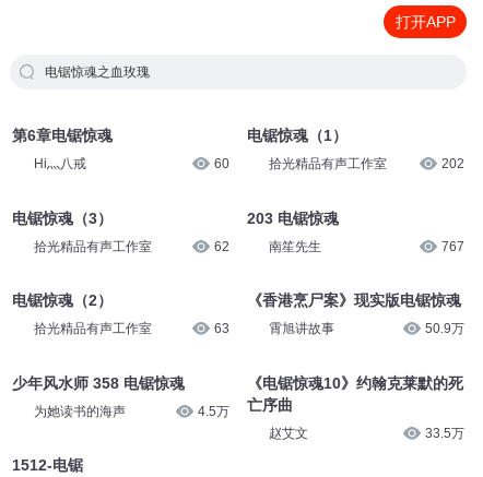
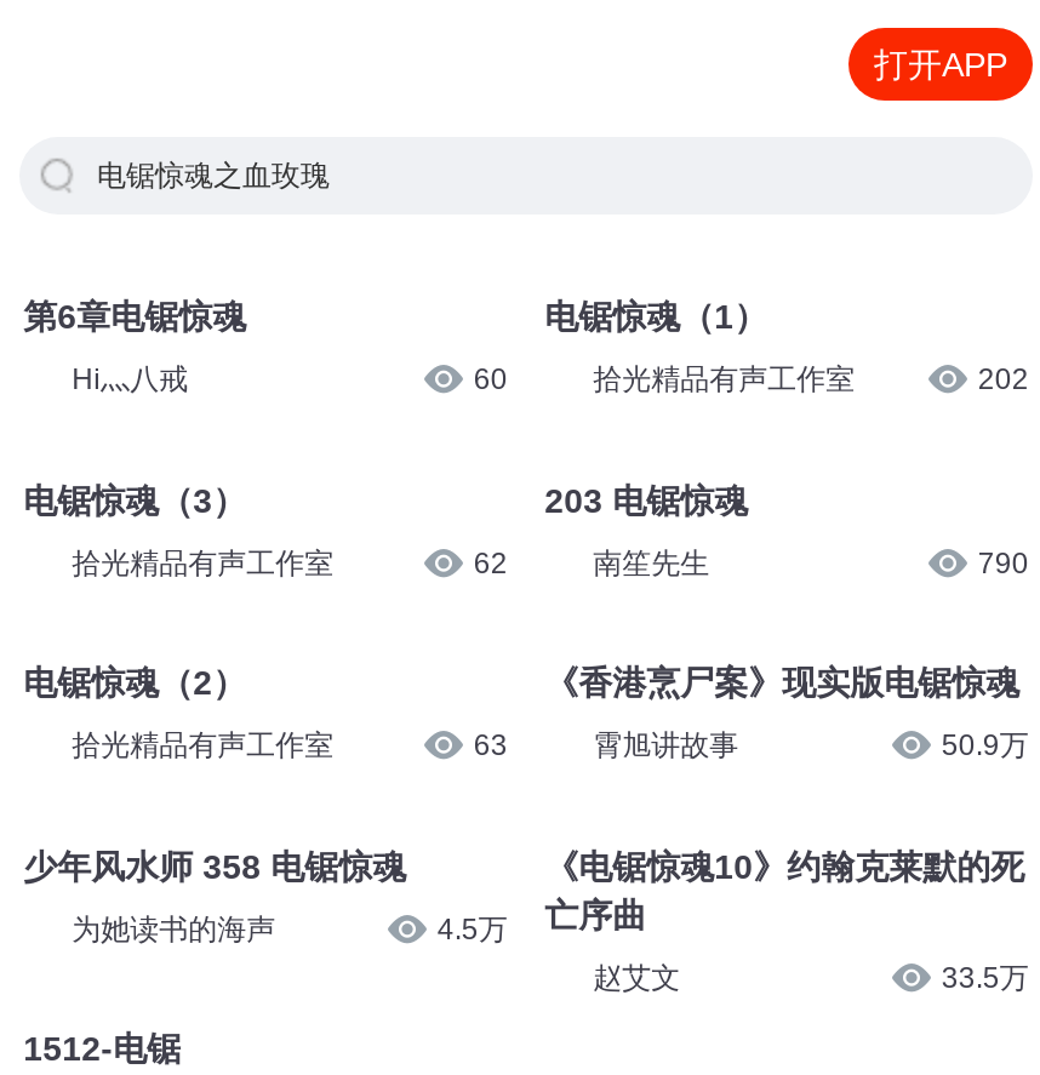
[442,239,465,254] 767 -> [978,546,1029,580] 790

